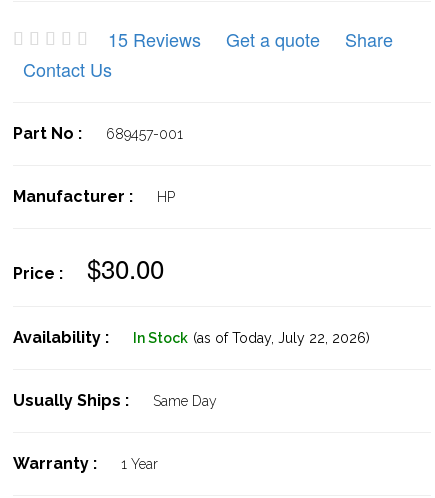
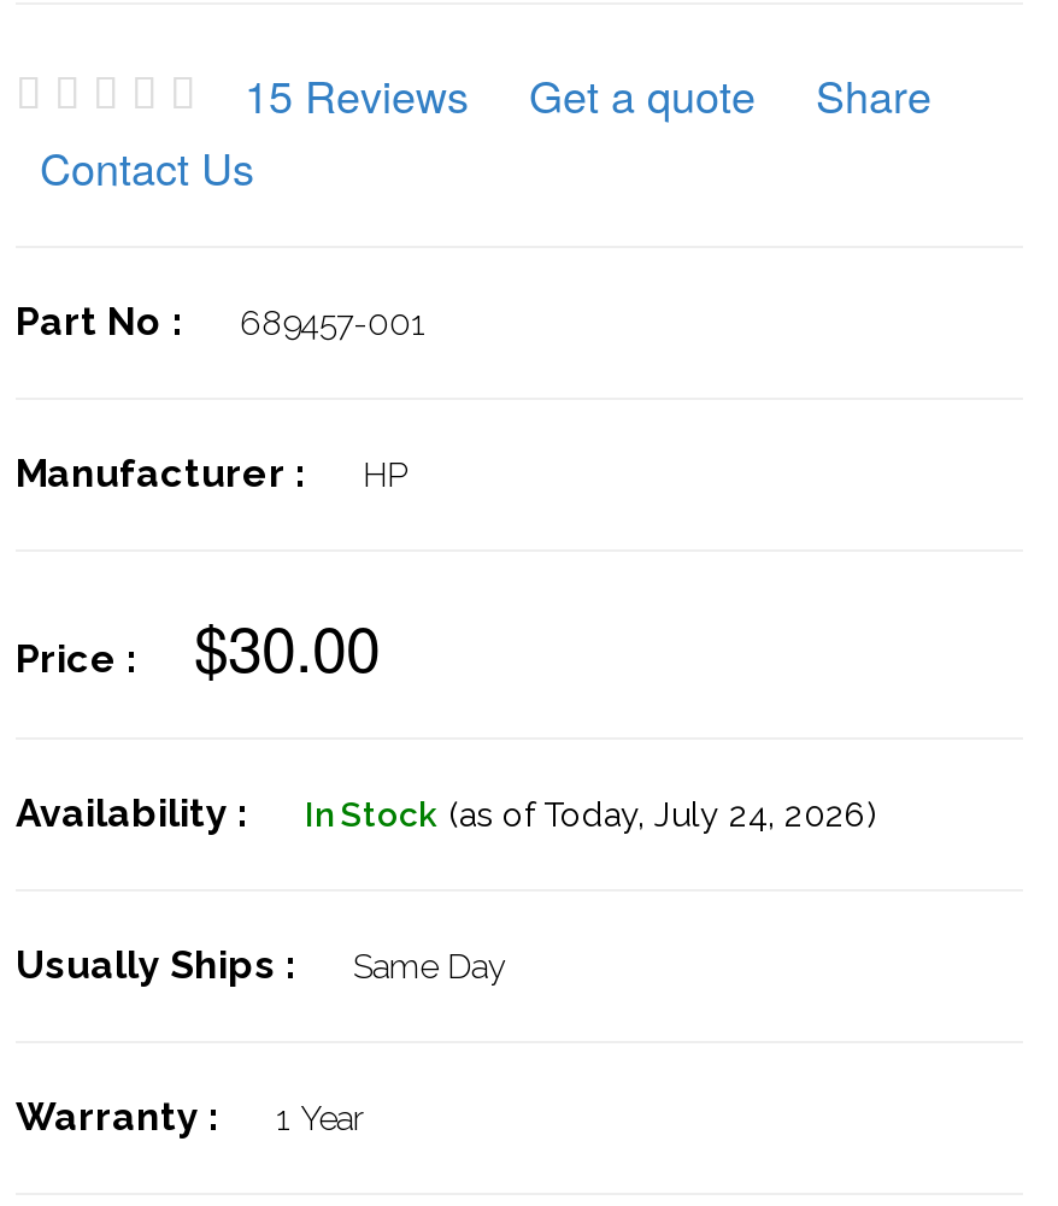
[133,330,370,346] In Stock (as of Today, July 22, 2026) -> [305,795,876,834] In Stock (as of Today, July 24, 2026)

